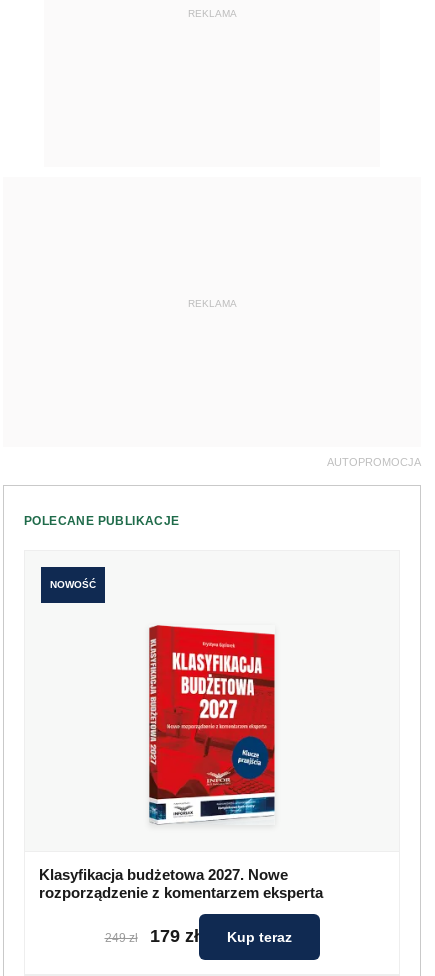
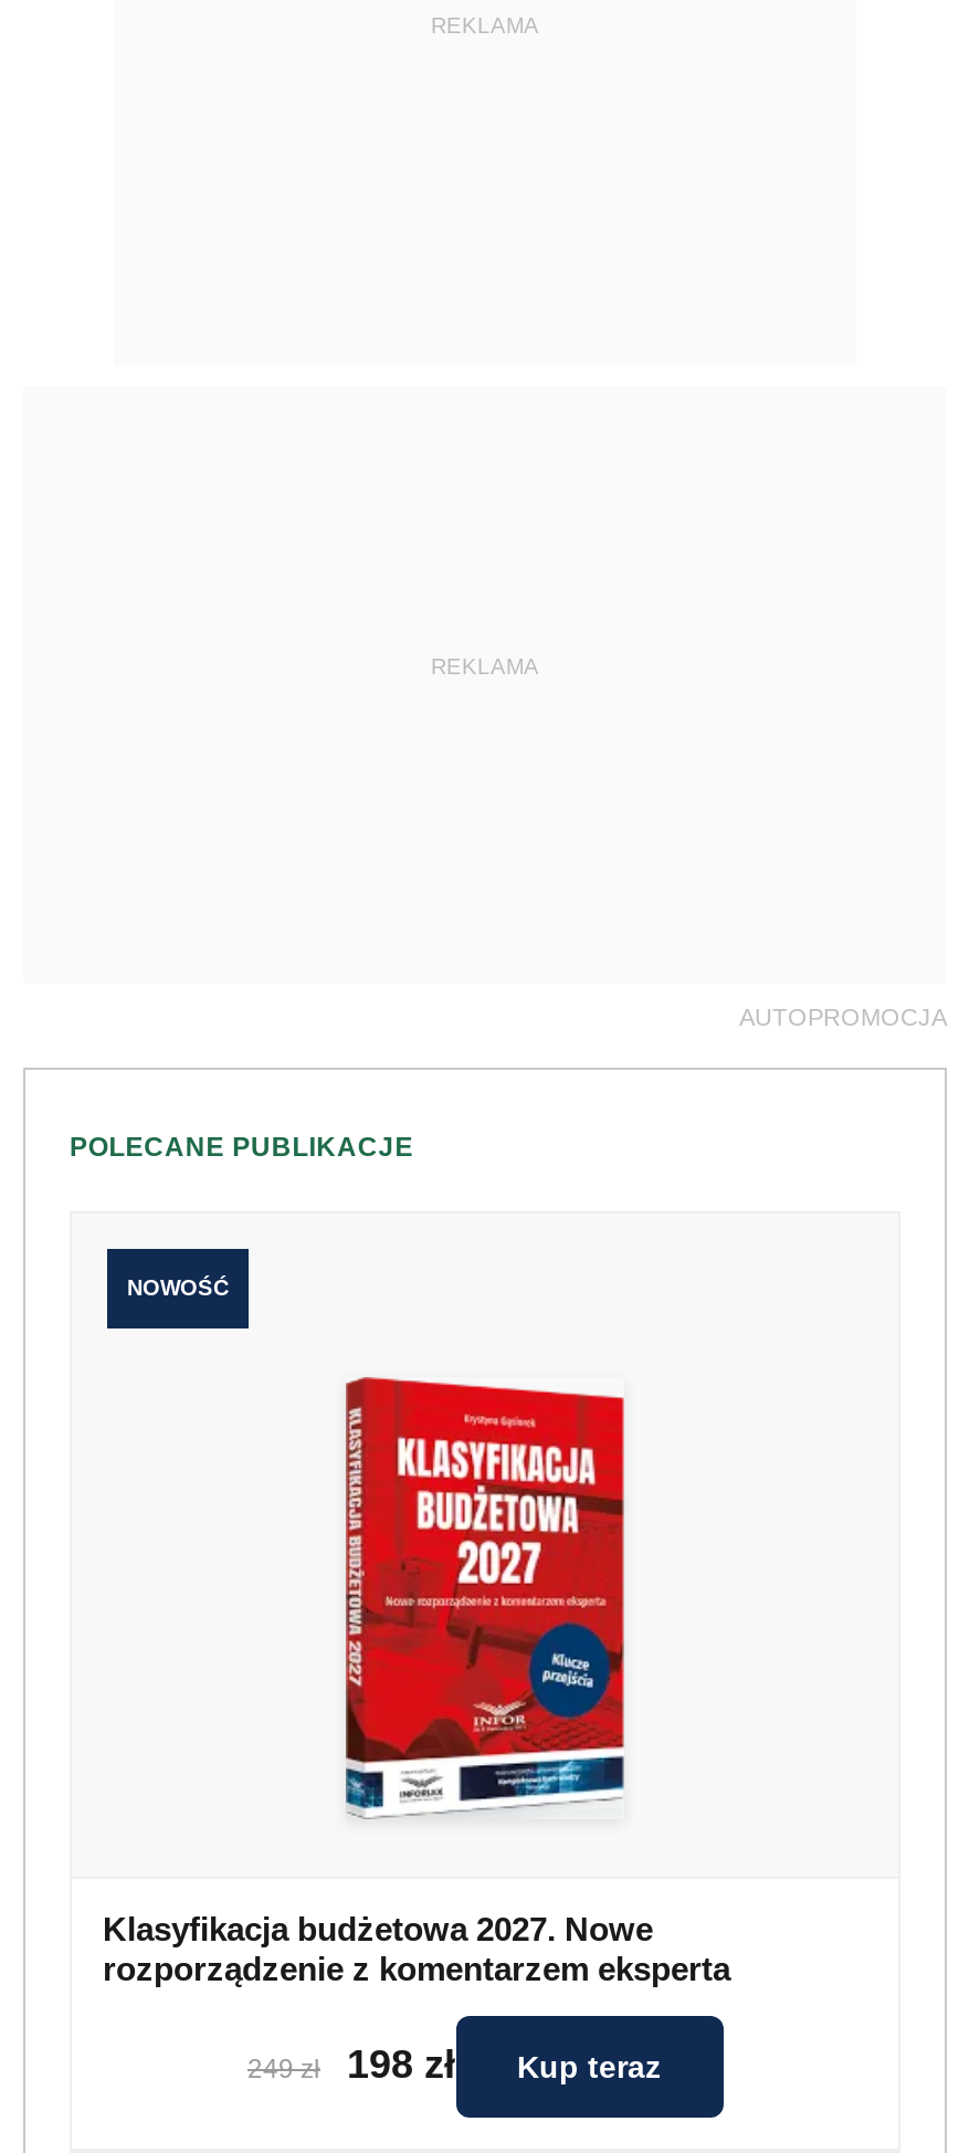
[149,926,198,946] 179 zł -> [347,2043,455,2087] 198 zł

